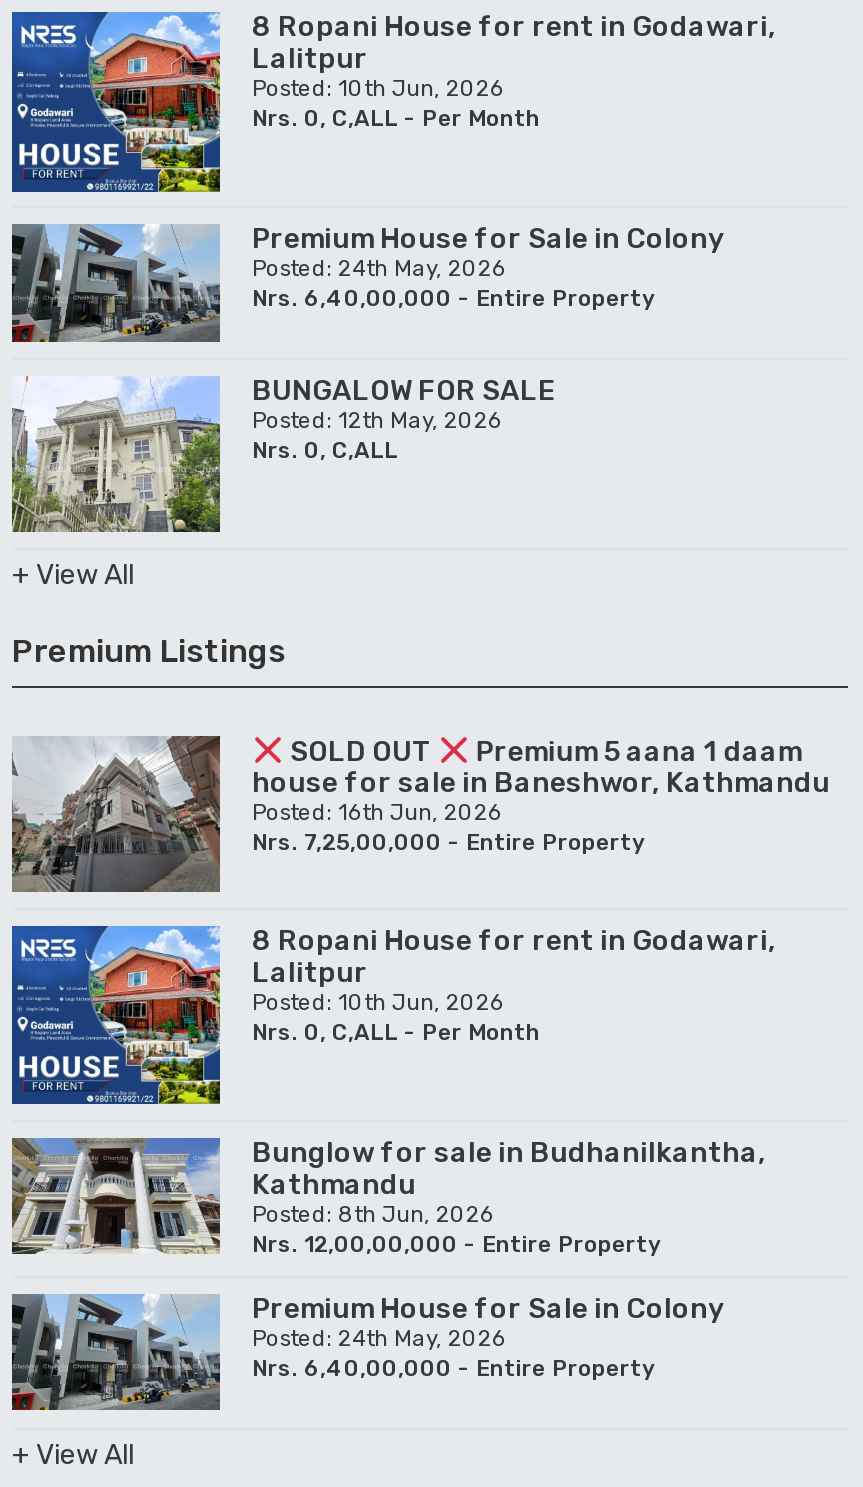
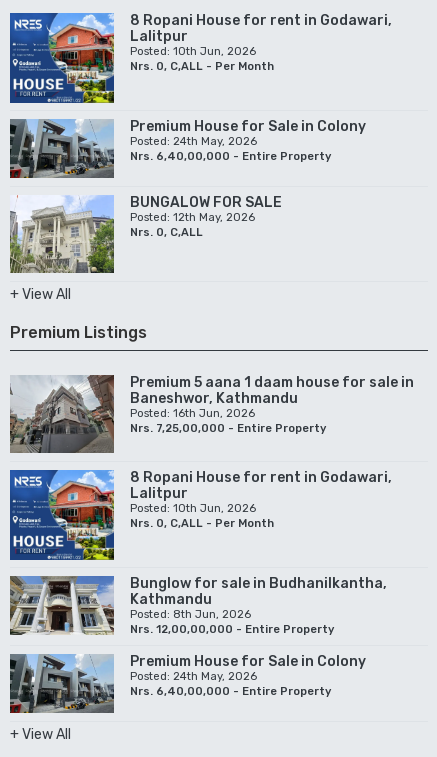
[252,734,830,800] SOLD OUT | Premium 5 aana 1 daam | house for sale in Baneshwor, Kathmandu -> [130,374,414,407] Premium 5 aana 1 daam house for sale in | Baneshwor, Kathmandu

